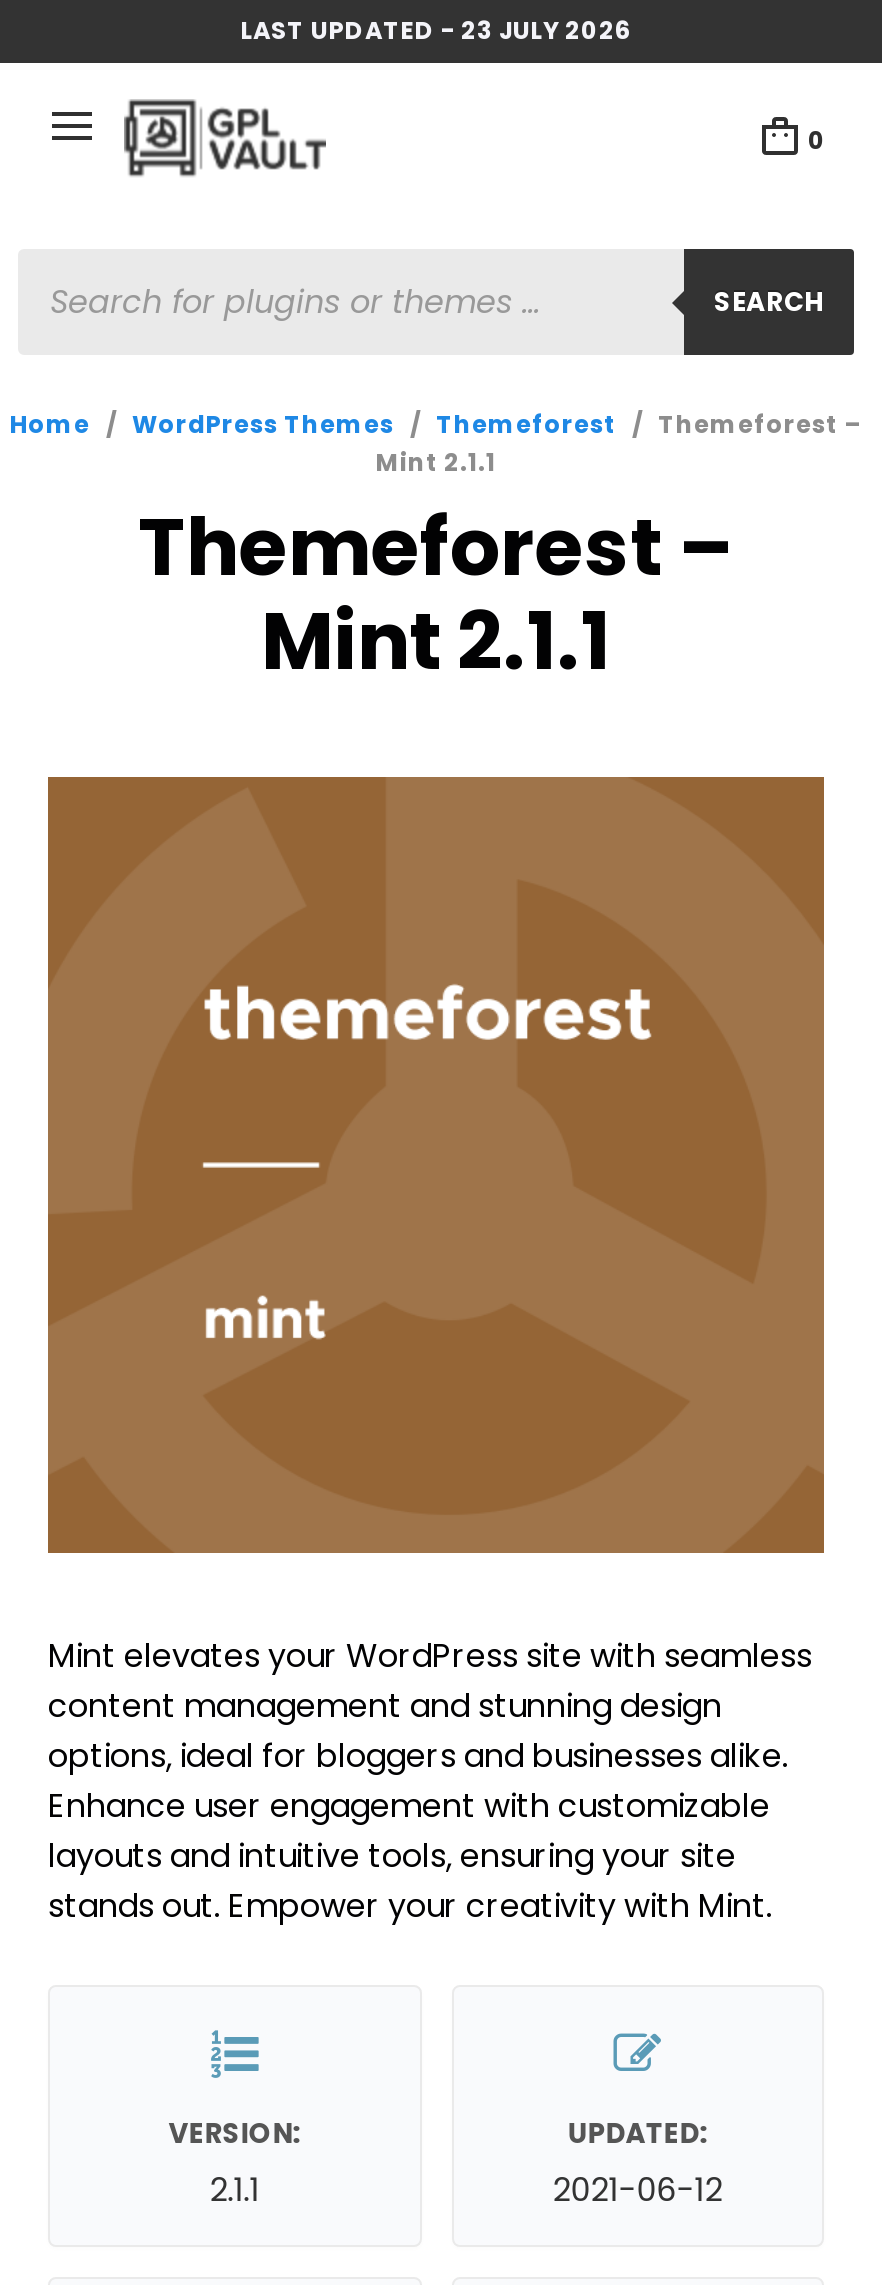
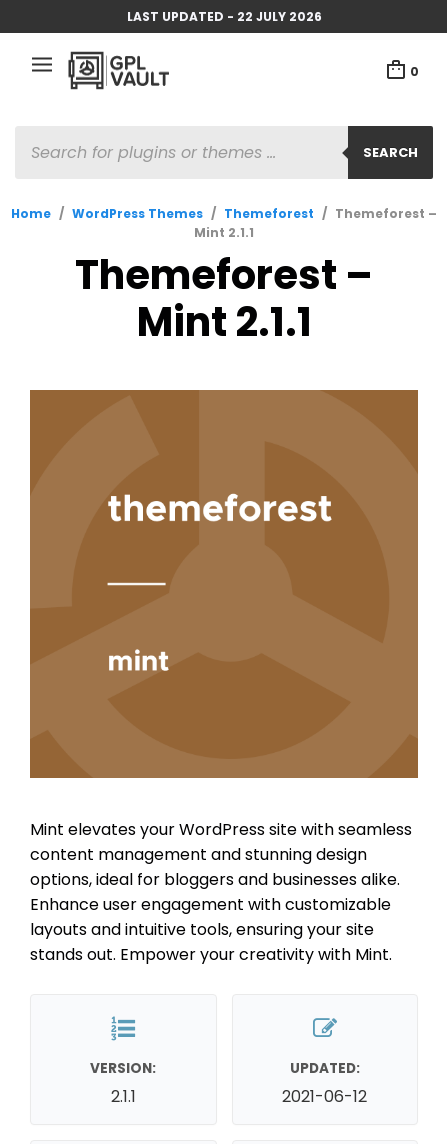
[241,12,631,46] LAST UPDATED - 23 JULY 2026 -> [126,7,321,24] LAST UPDATED - 22 JULY 2026

